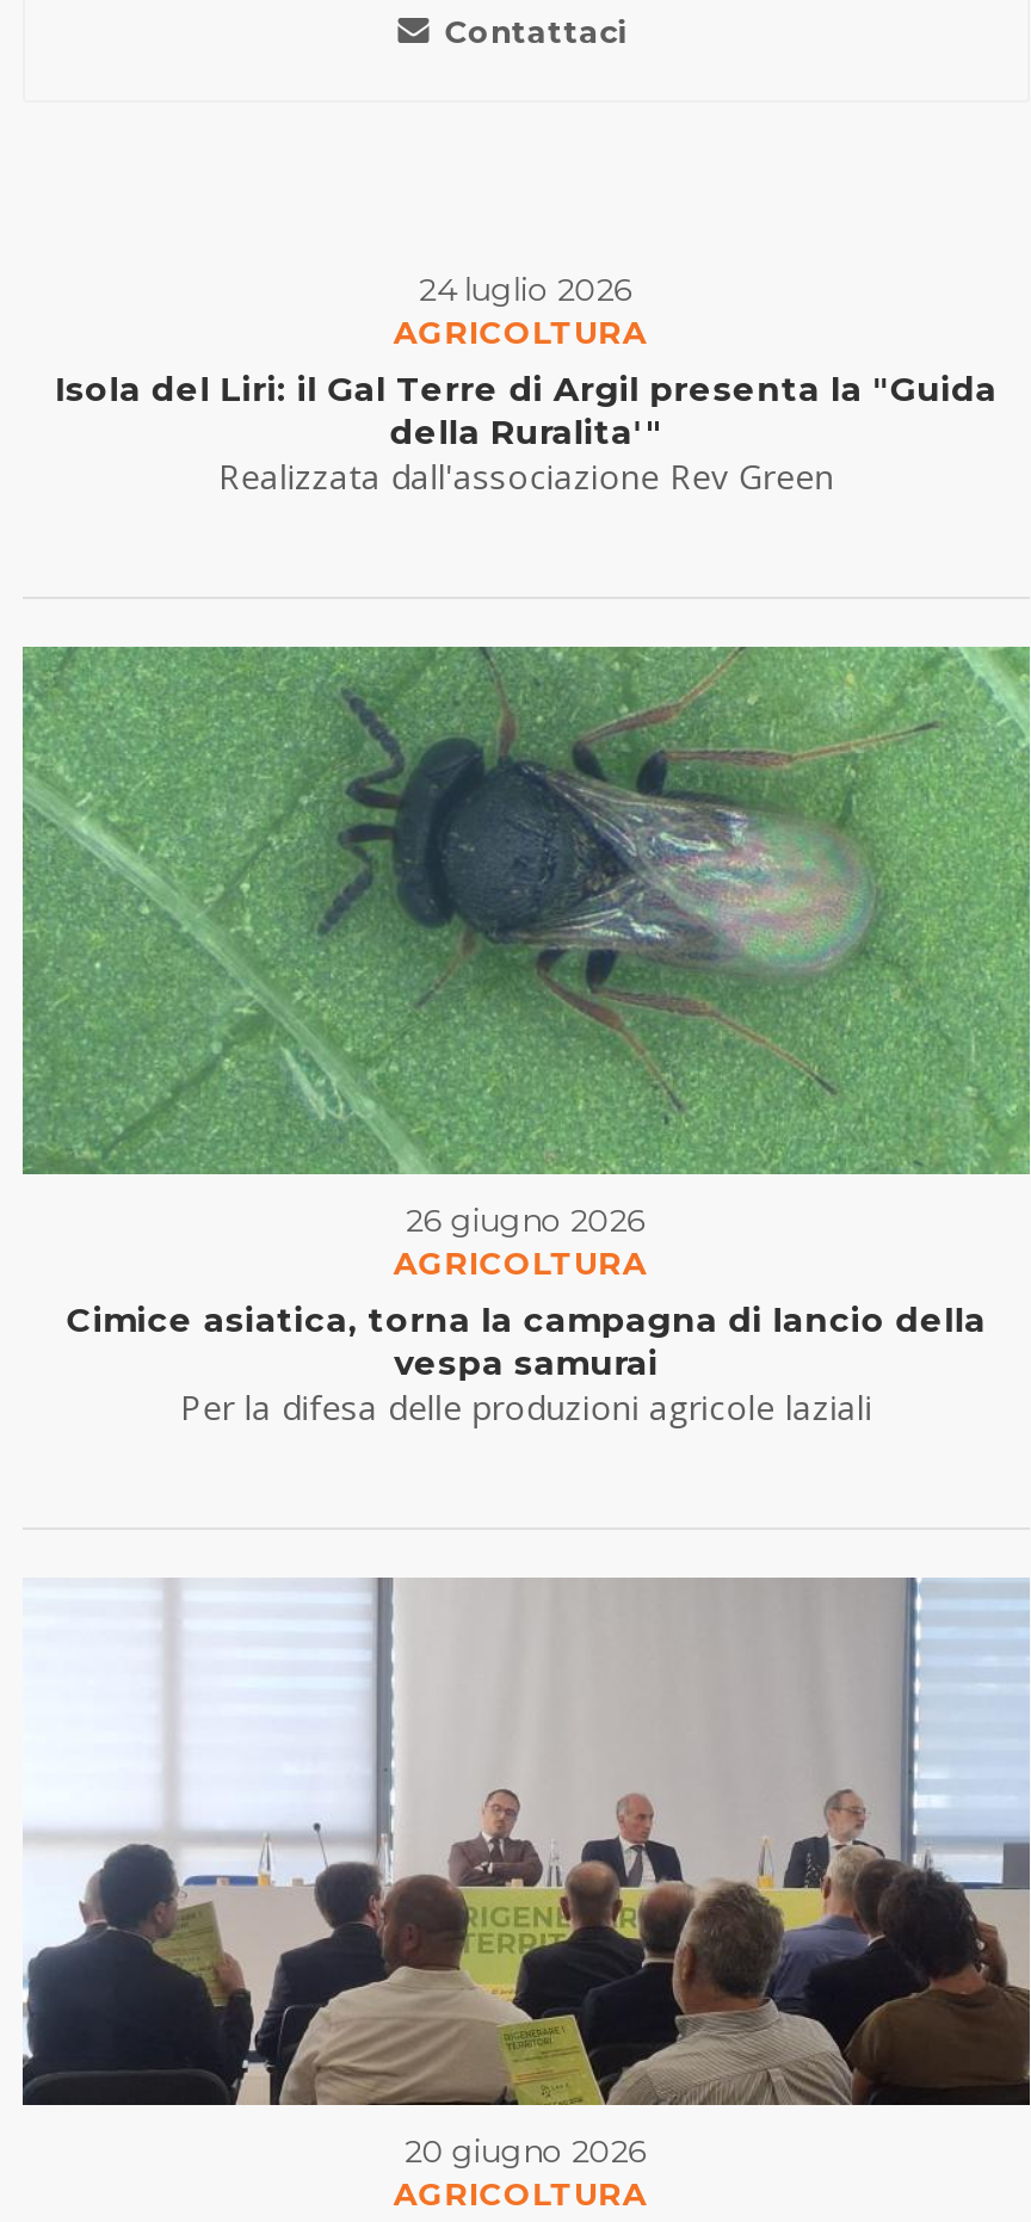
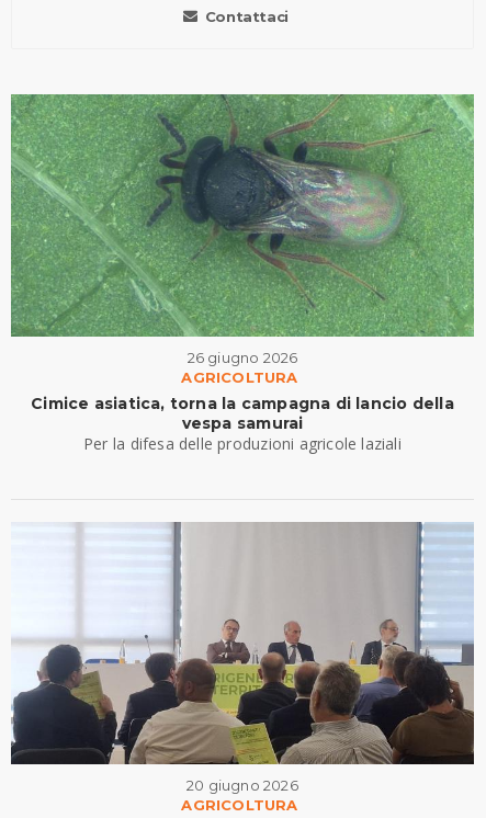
[55,270,997,500] 24 luglio 2026 | AGRICOLTURA | Isola del Liri: il Gal Terre di Argil presenta la "Guida | della Ruralita'" | Realizzata dall'associazione Rev Green -> none

